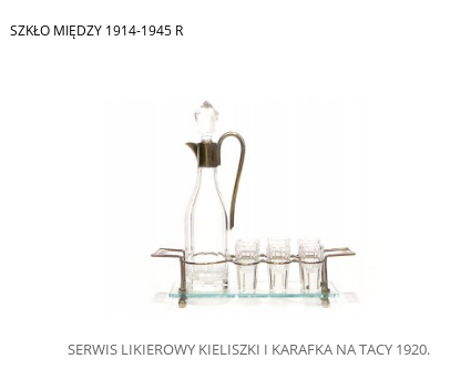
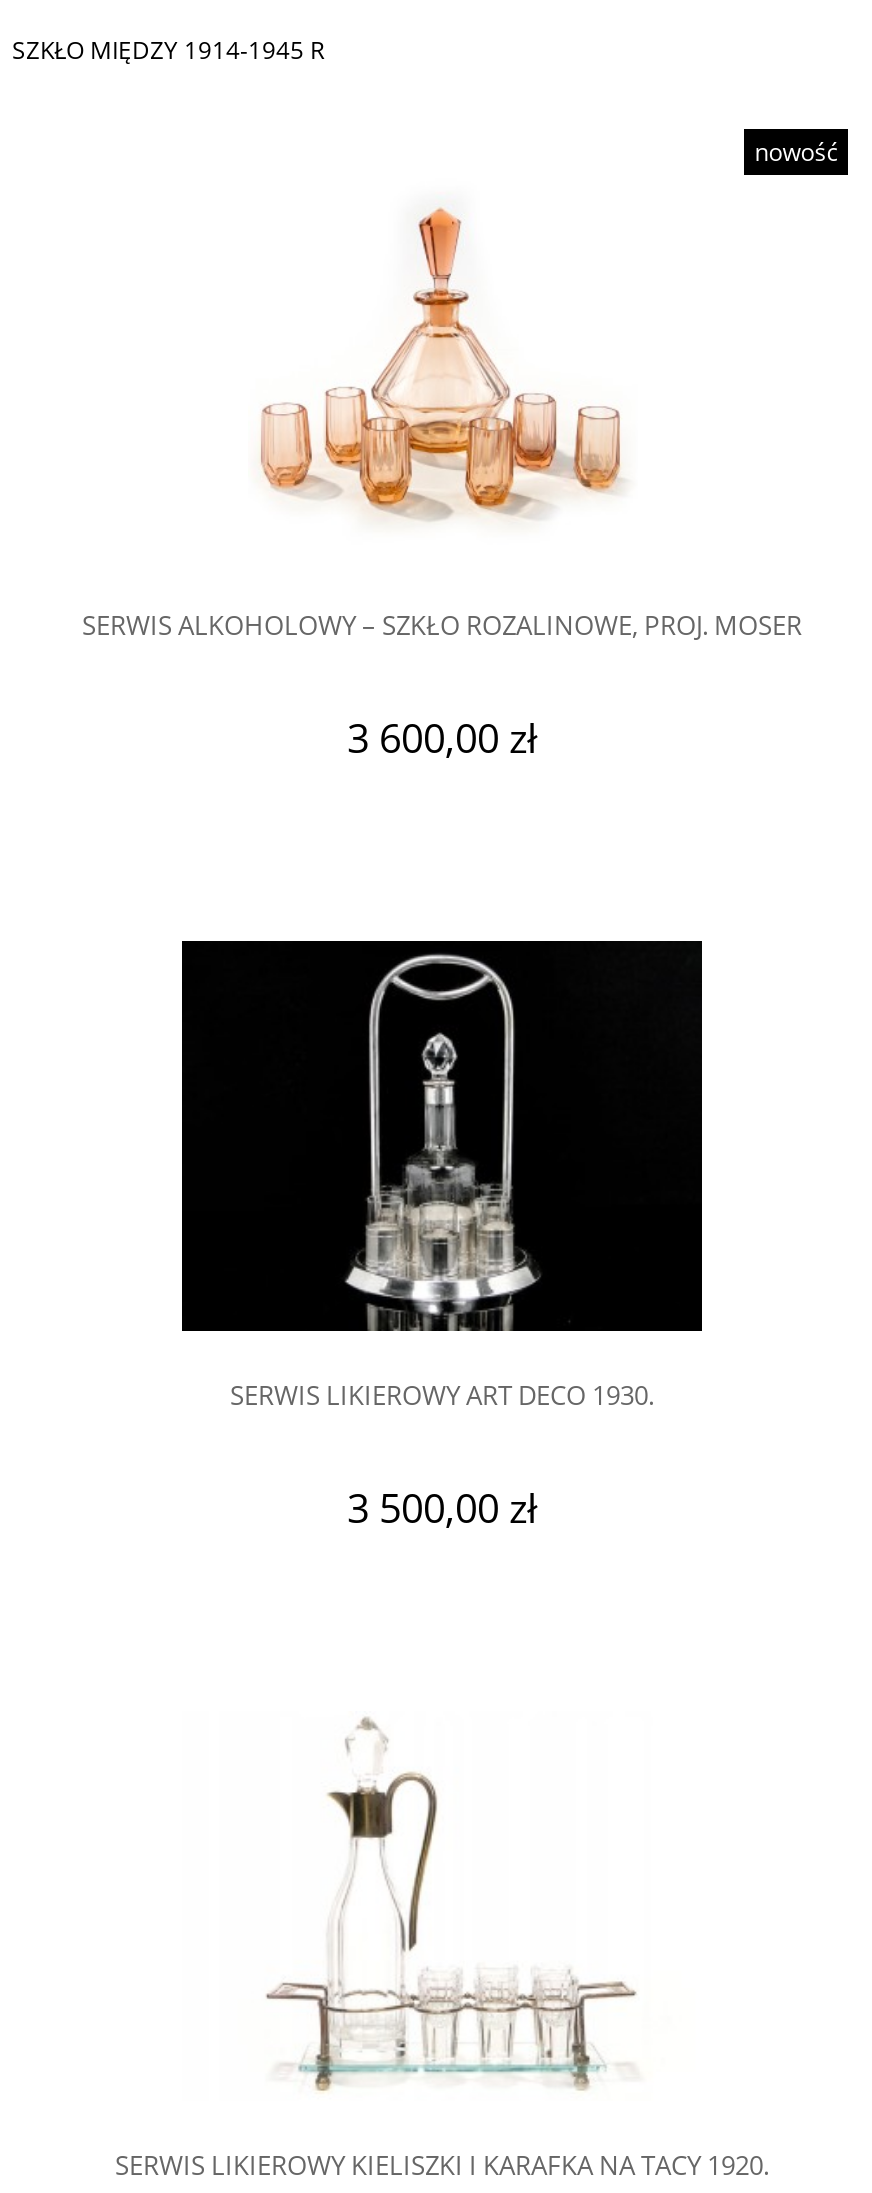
none -> [82,606,802,765] SERWIS ALKOHOLOWY – SZKŁO ROZALINOWE, PROJ. MOSER | 3 600,00 zł
none -> [180,939,704,1535] [image] | SERWIS LIKIEROWY ART DECO 1930. | 3 500,00 zł
none -> [258,207,622,517] [image]
none -> [754,134,838,168] nowość

